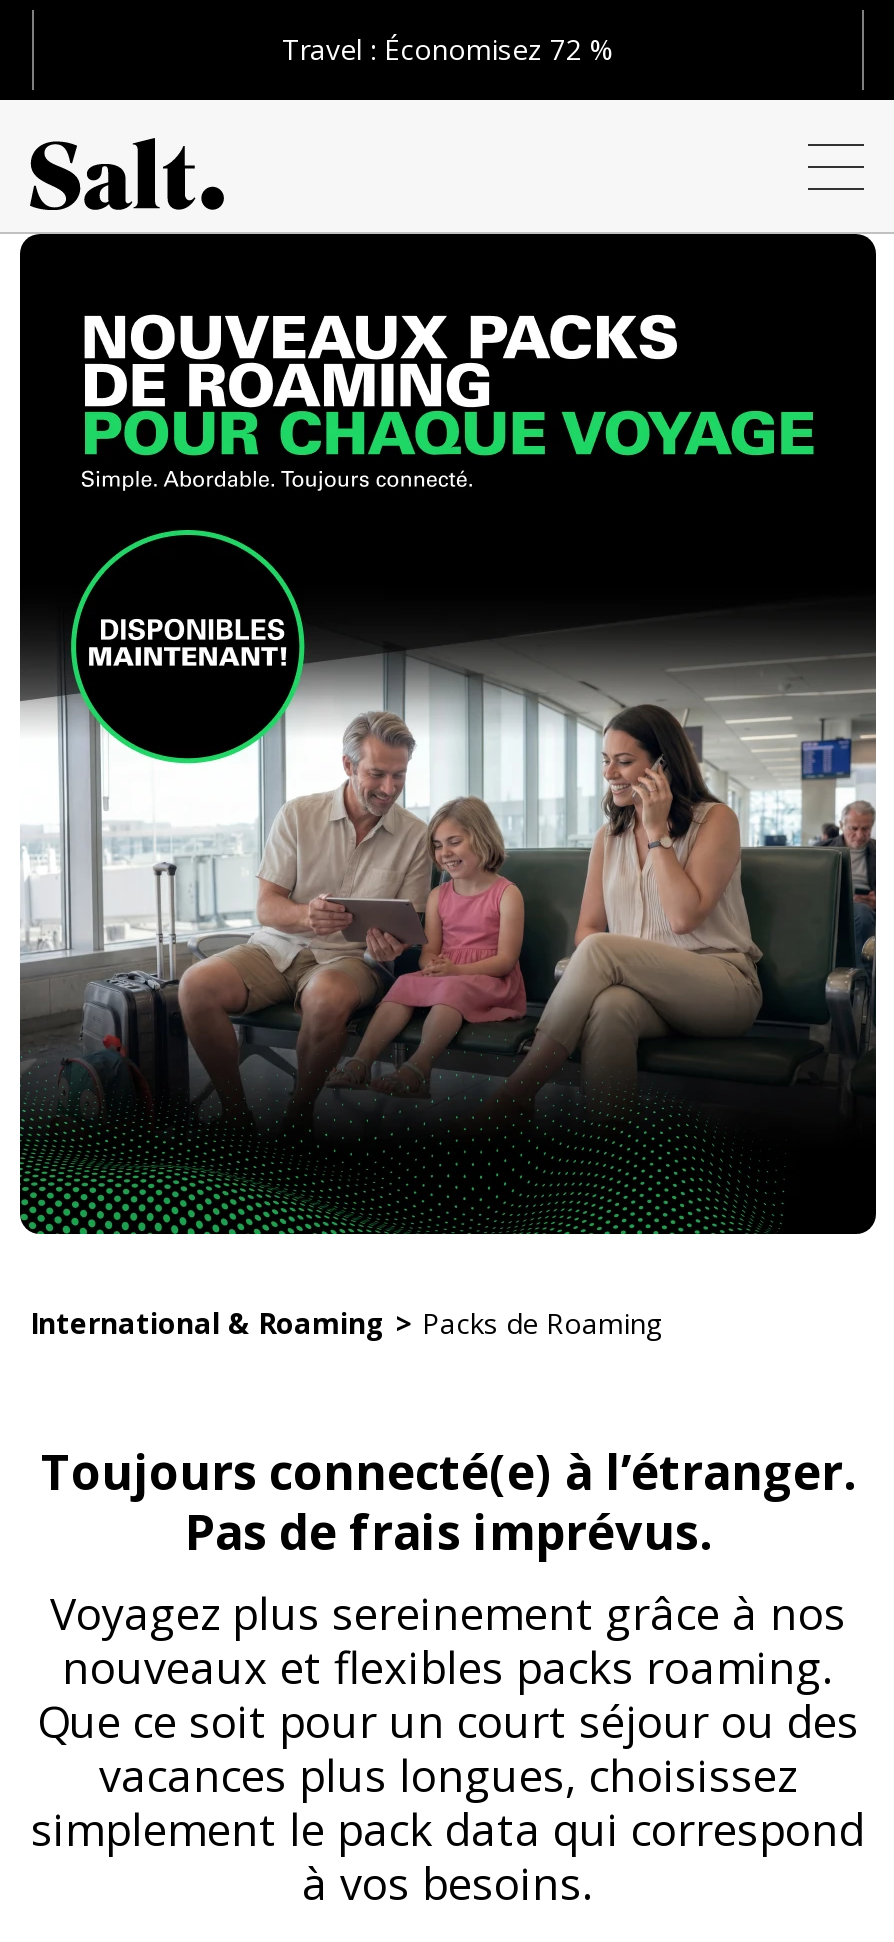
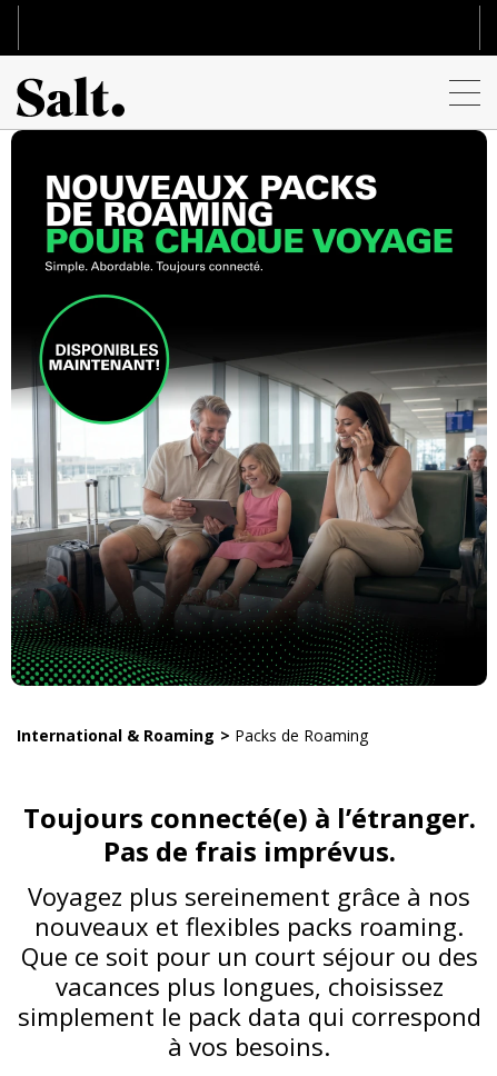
[282,30,614,68] Travel : Économisez 72 % -> none

